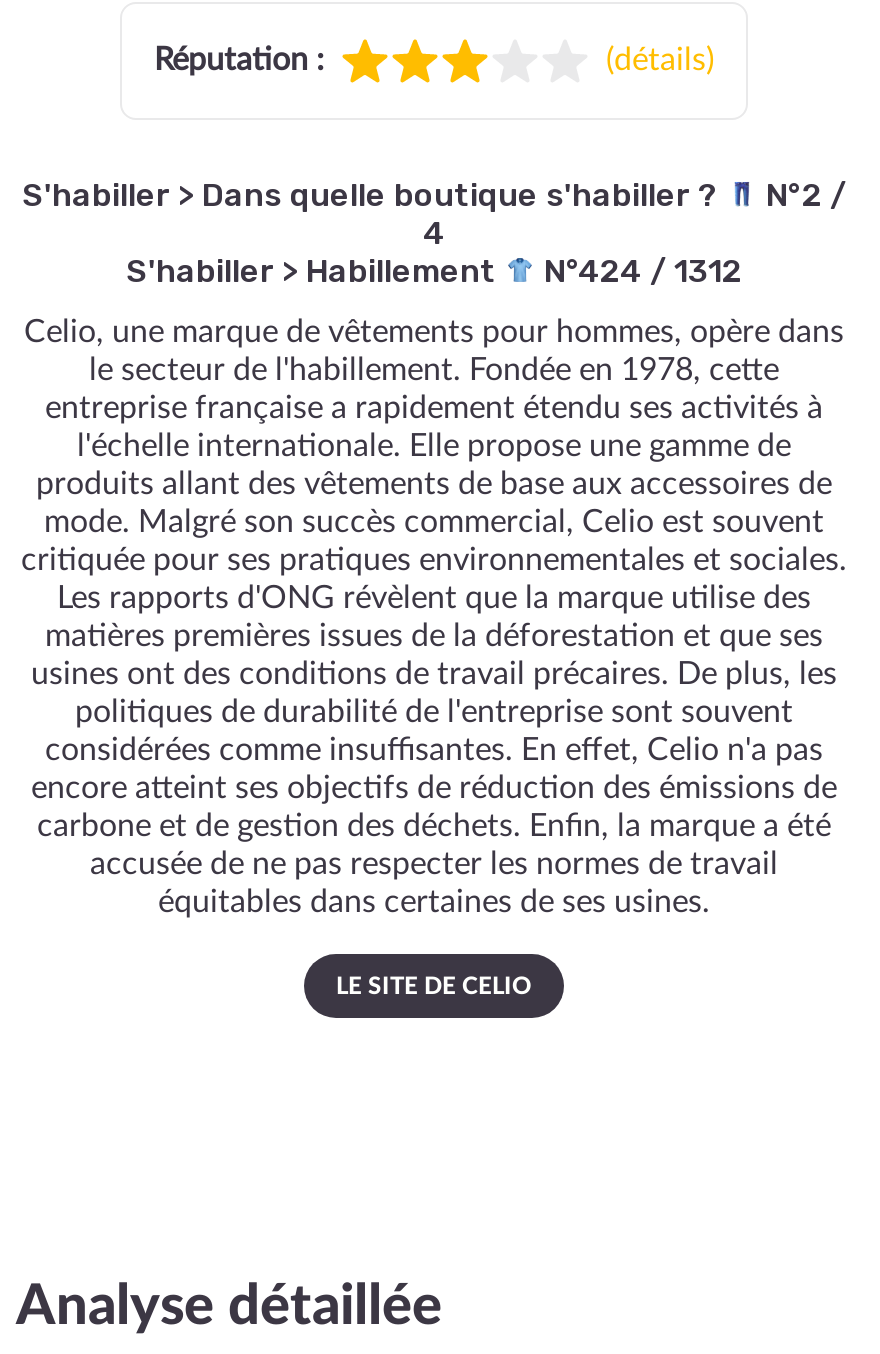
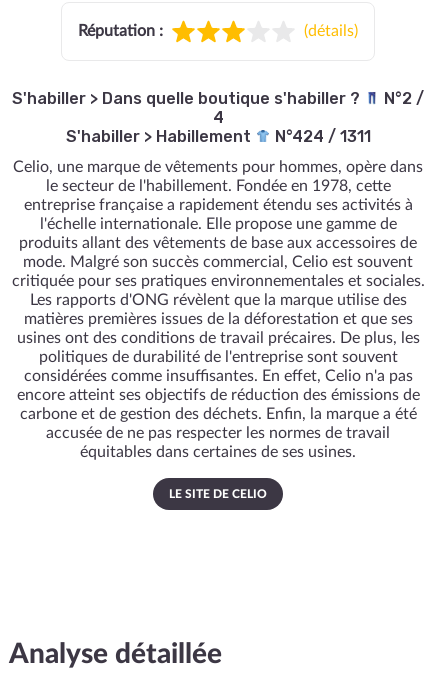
[126,252,742,290] S'habiller > Habillement N°424 / 1312 -> [65,127,370,146] S'habiller > Habillement N°424 / 1311

